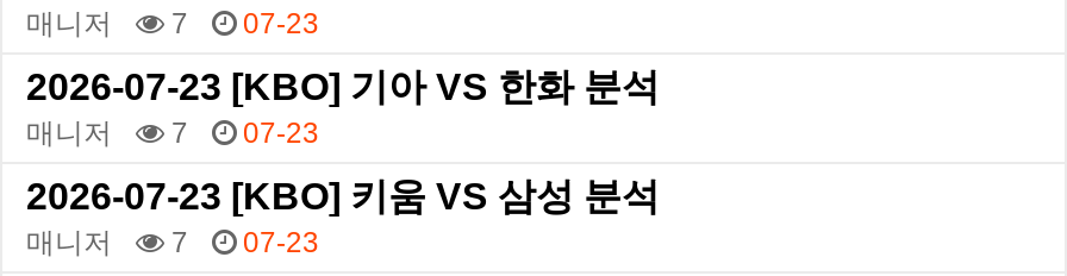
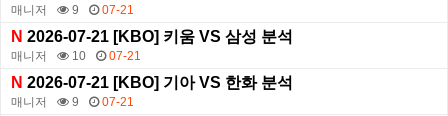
[171,8,319,41] 7 | 07-23 -> [72,3,134,17] 9 | 07-21
[26,67,660,108] 2026-07-23 [KBO] 기아 VS 한화 분석 -> [11,28,293,45] N 2026-07-21 [KBO] 키움 VS 삼성 분석
[171,117,319,150] 7 | 07-23 -> [72,49,141,63] 10 | 07-21
[26,177,660,217] 2026-07-23 [KBO] 키움 VS 삼성 분석 -> [11,74,293,91] N 2026-07-21 [KBO] 기아 VS 한화 분석
[171,227,319,260] 7 | 07-23 -> [72,95,134,109] 9 | 07-21

